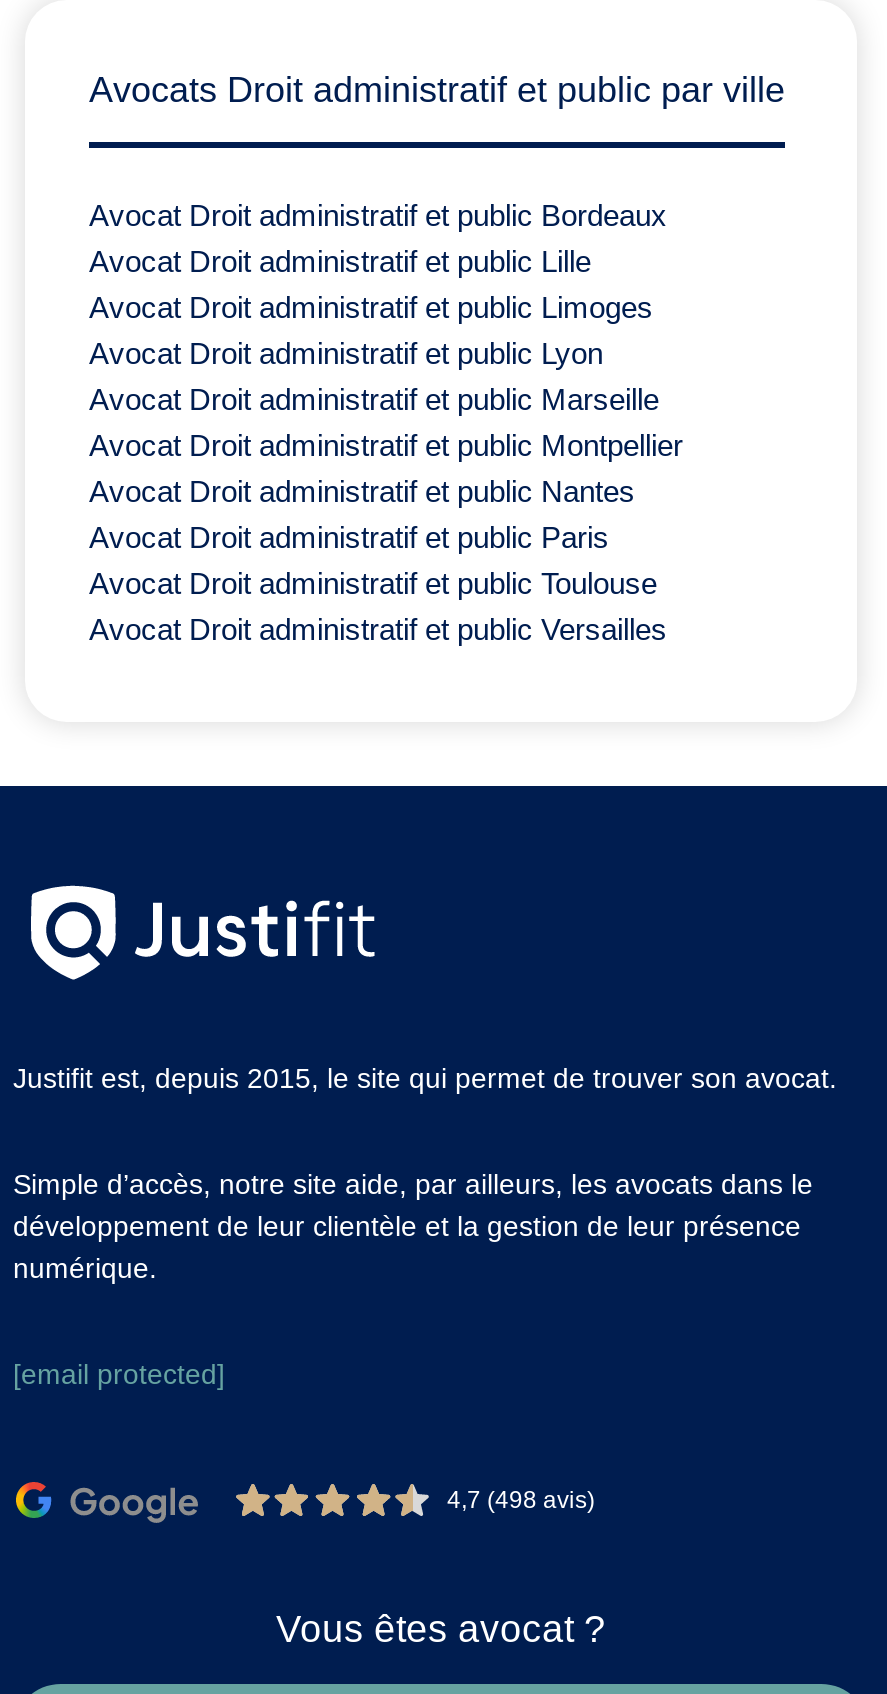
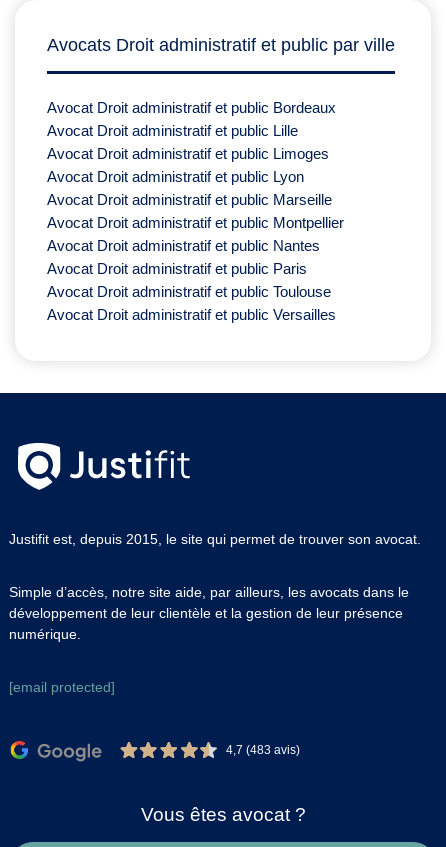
[447,1487,595,1515] 4,7 (498 avis) -> [226,743,300,757] 4,7 (483 avis)

